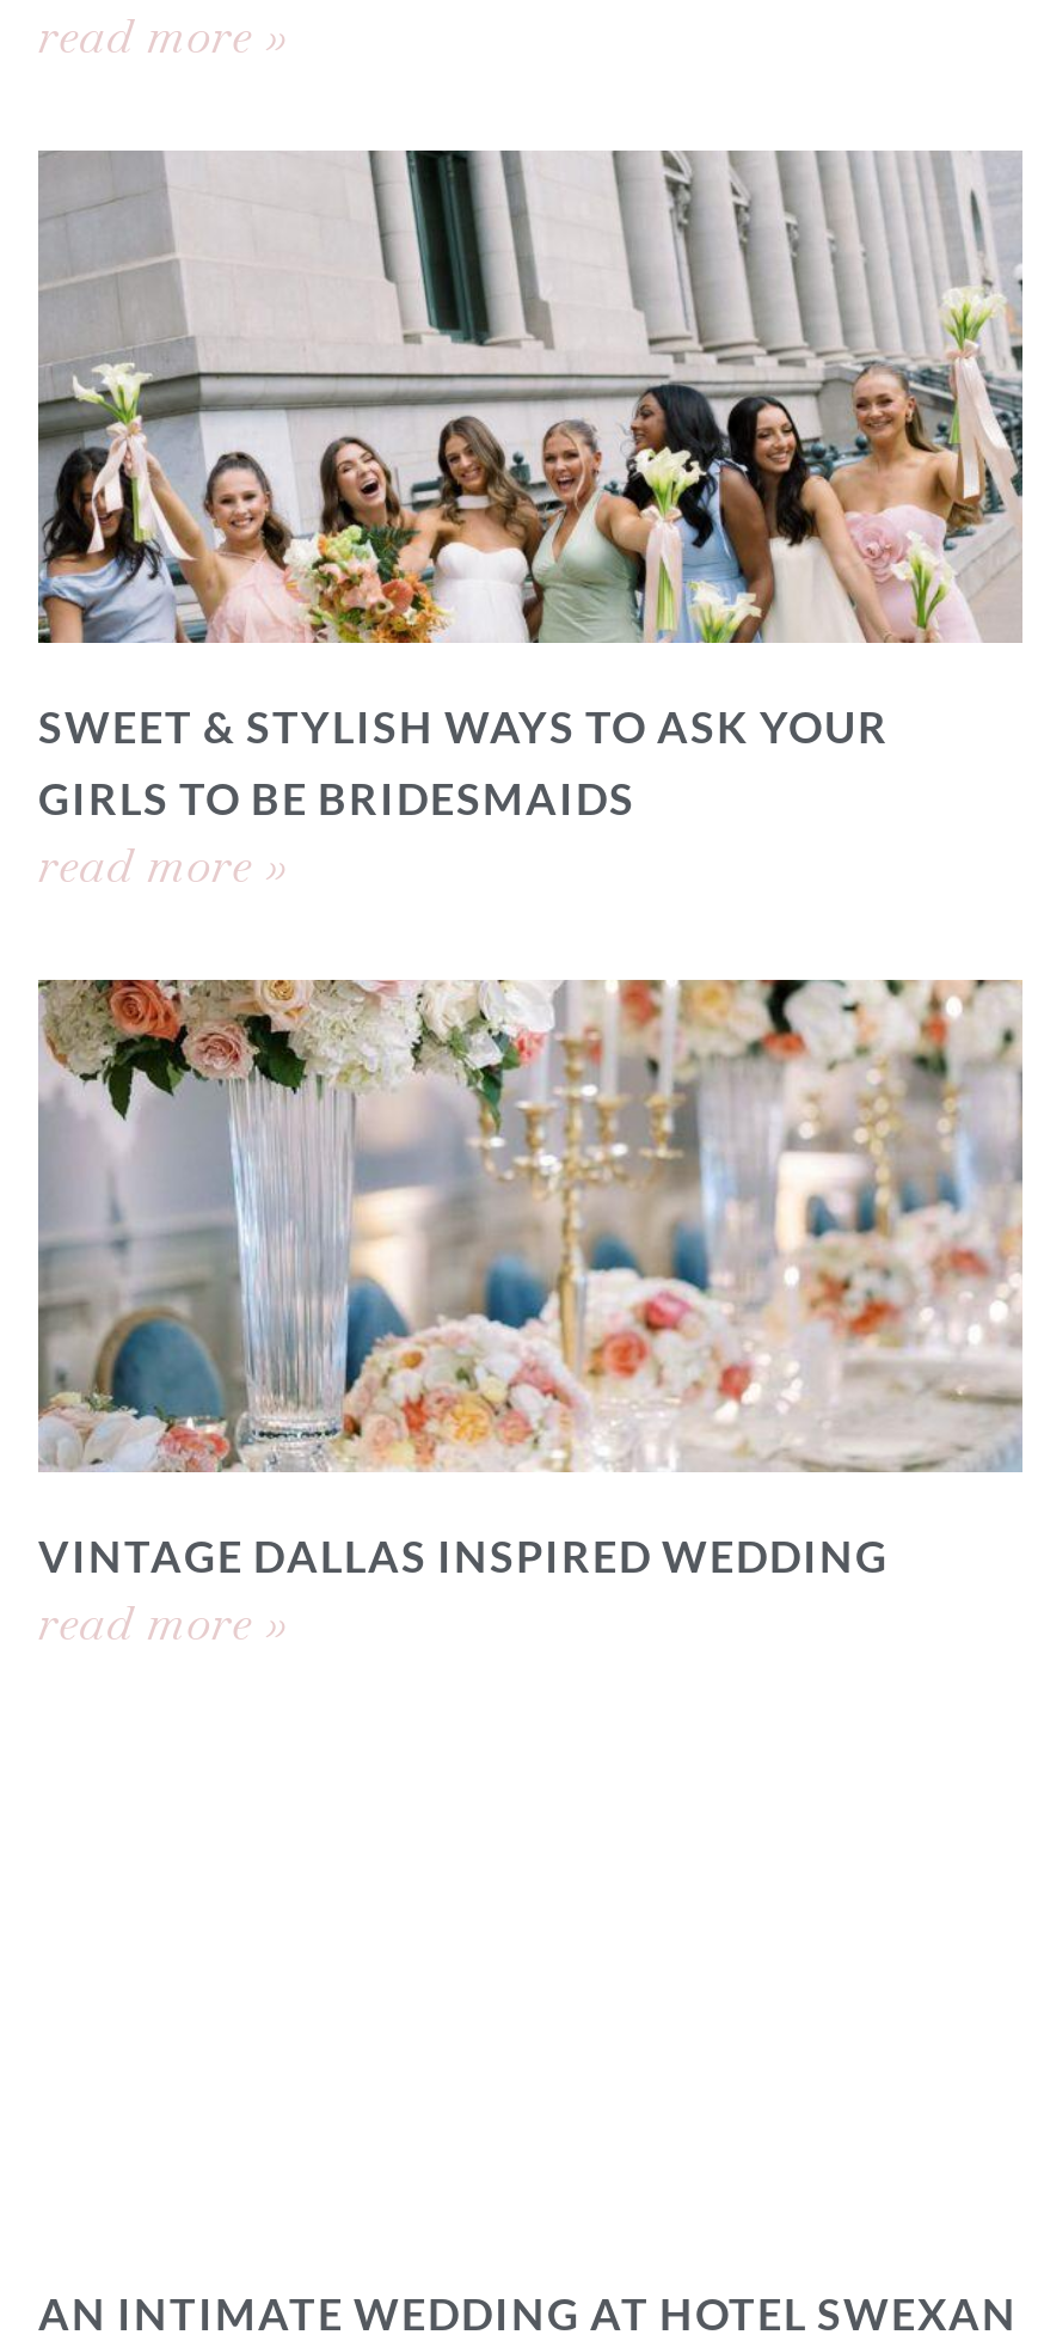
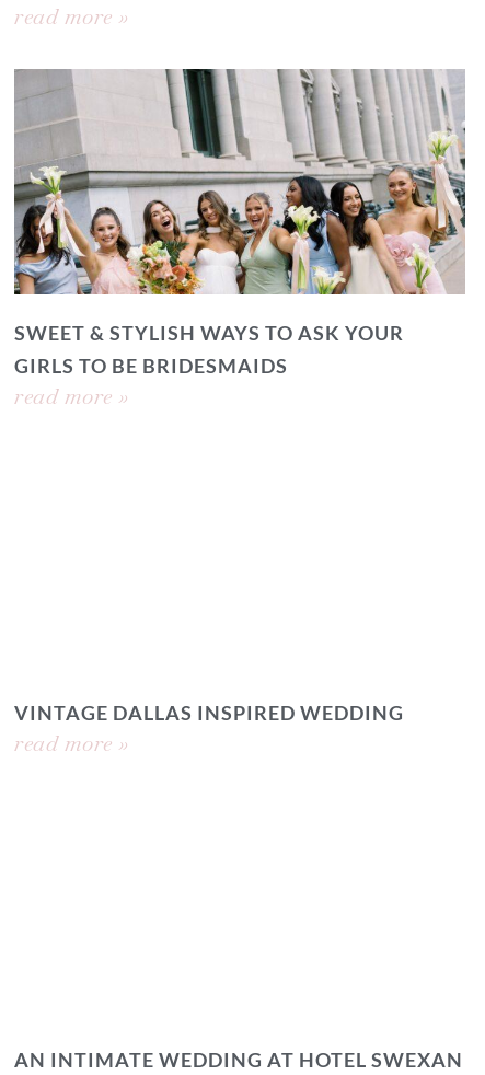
[36,978,1025,1475] [image] -> none

